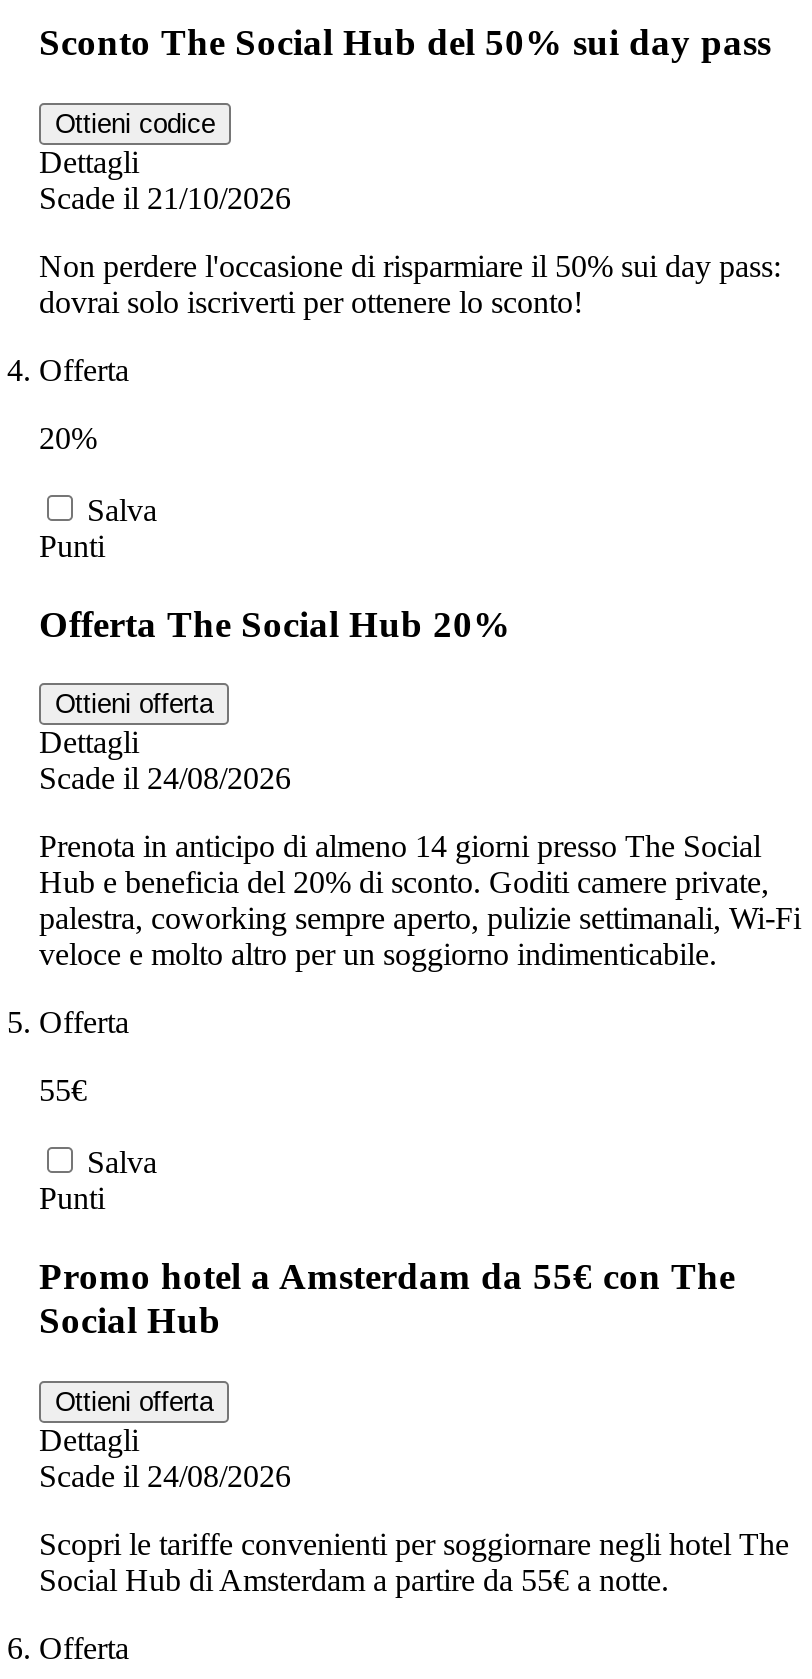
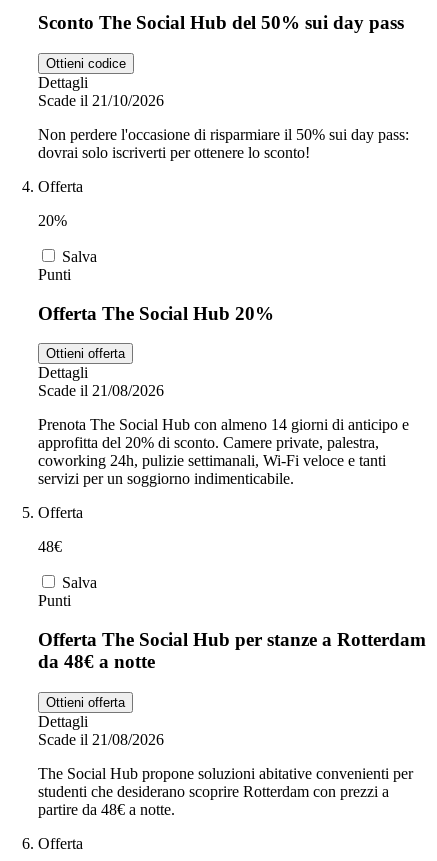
[39,762,291,796] Scade il 24/08/2026 -> [38,382,164,399] Scade il 21/08/2026
[39,830,801,972] Prenota in anticipo di almeno 14 giorni presso The Social | Hub e beneficia del 20% di sconto. Goditi camere private, | palestra, coworking sempre aperto, pulizie settimanali, Wi-Fi | veloce e molto altro per un soggiorno indimenticabile. -> [38,416,409,487] Prenota The Social Hub con almeno 14 giorni di anticipo e | approfitta del 20% di sconto. Camere private, palestra, | coworking 24h, pulizie settimanali, Wi-Fi veloce e tanti | servizi per un soggiorno indimenticabile.
[39,1074,87,1108] 55€ -> [38,538,62,555] 48€
[39,1255,735,1341] Promo hotel a Amsterdam da 55€ con The | Social Hub -> [38,629,426,672] Offerta The Social Hub per stanze a Rotterdam | da 48€ a notte
[39,1459,291,1493] Scade il 24/08/2026 -> [38,731,164,748] Scade il 21/08/2026
[39,1527,789,1597] Scopri le tariffe convenienti per soggiornare negli hotel The | Social Hub di Amsterdam a partire da 55€ a notte. -> [38,765,413,818] The Social Hub propone soluzioni abitative convenienti per | studenti che desiderano scoprire Rotterdam con prezzi a | partire da 48€ a notte.

